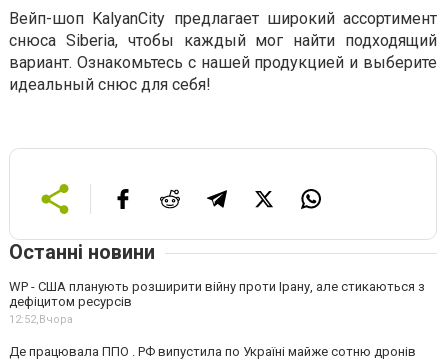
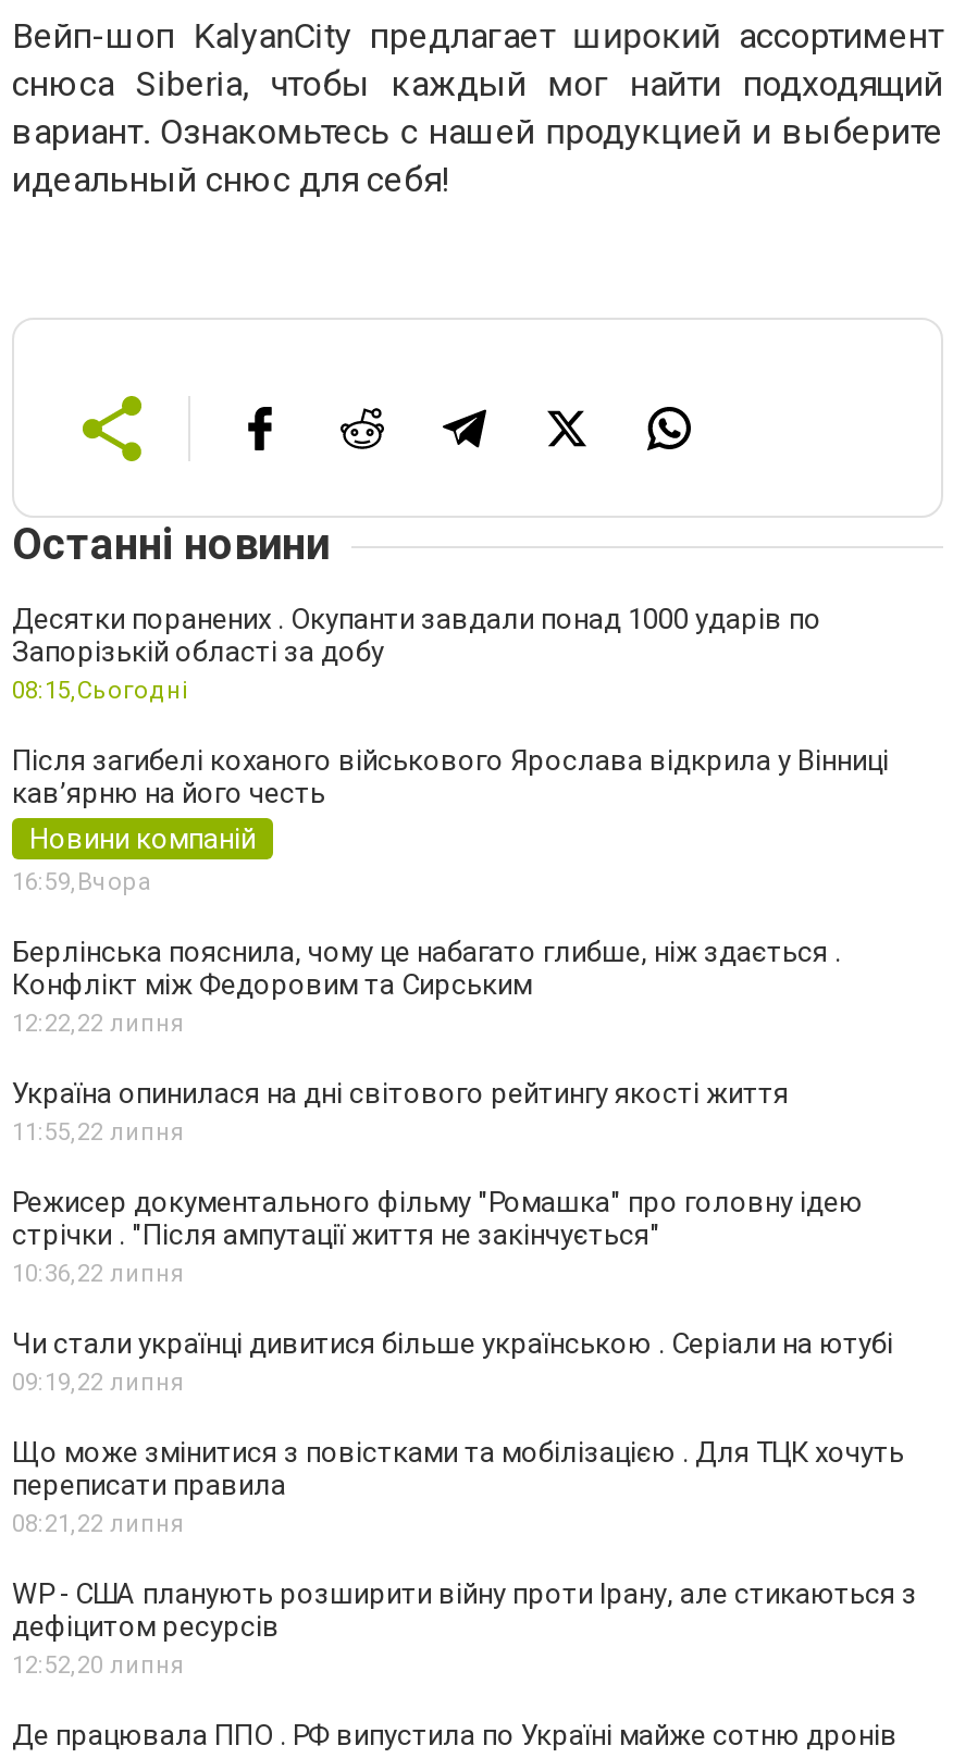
none -> [12,603,904,1538] Десятки поранених . Окупанти завдали понад 1000 ударів по | Запорізькій області за добу | 08:15,Сьогодні | Після загибелі коханого військового Ярослава відкрила у Вінниці | кав’ярню на його честь | Новини компаній | 16:59, Вчора | Берлінська пояснила, чому це набагато глибше, ніж здається . | Конфлікт між Федоровим та Сирським | 12:22,22 липня | Україна опинилася на дні світового рейтингу якості життя | 11:55,22 липня | Режисер документального фільму "Ромашка" про головну ідею | стрічки . "Після ампутації життя не закінчується" | 10:36,22 липня | Чи стали українці дивитися більше українською . Серіали на ютубі | 09:19,22 липня | Що може змінитися з повістками та мобілізацією . Для ТЦК хочуть | переписати правила | 08:21, 22 липня
[9,313,73,326] 12:52,Вчора -> [12,1651,184,1680] 12:52,20 липня

